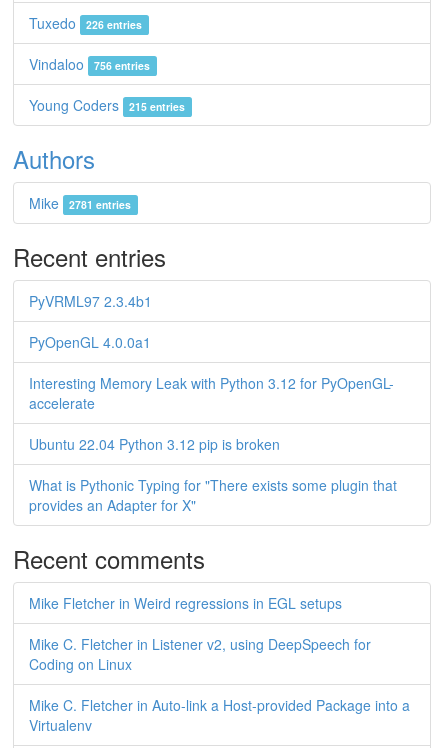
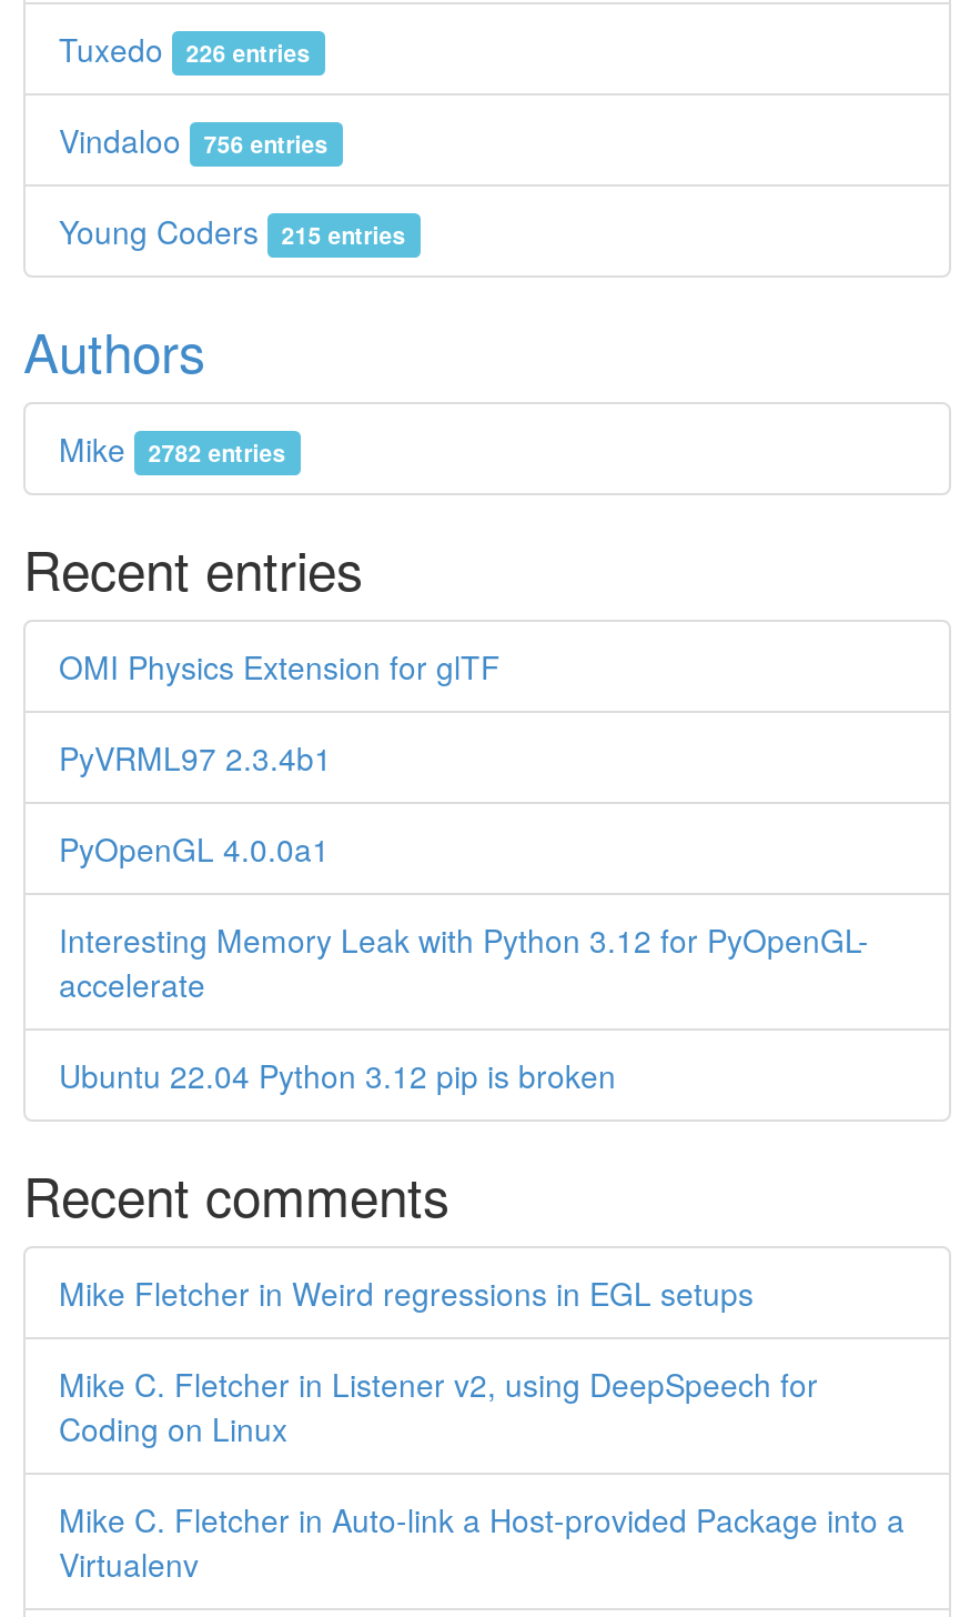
[29,193,131,213] Mike 2781 entries -> [59,426,286,471] Mike 2782 entries
none -> [59,644,501,689] OMI Physics Extension for glTF
moved [29,291,394,454] -> [59,735,869,1097]: PyVRML97 2.3.4b1 | PyOpenGL 4.0.0a1 | Interesting Memory Leak with Python 3.12 for PyOpenGL- | accelerate | Ubuntu 22.04 Python 3.12 pip is broken
[29,475,397,515] What is Pythonic Typing for "There exists some plugin that | provides an Adapter for X" -> none

